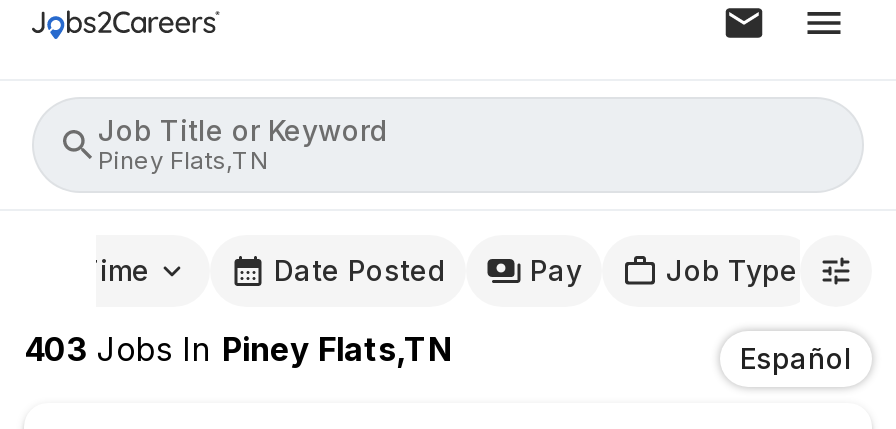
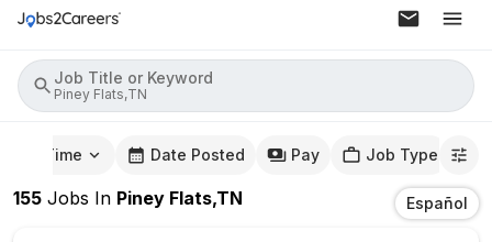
[24,329,452,369] 403 Jobs In Piney Flats,TN -> [13,187,243,209] 155 Jobs In Piney Flats,TN

